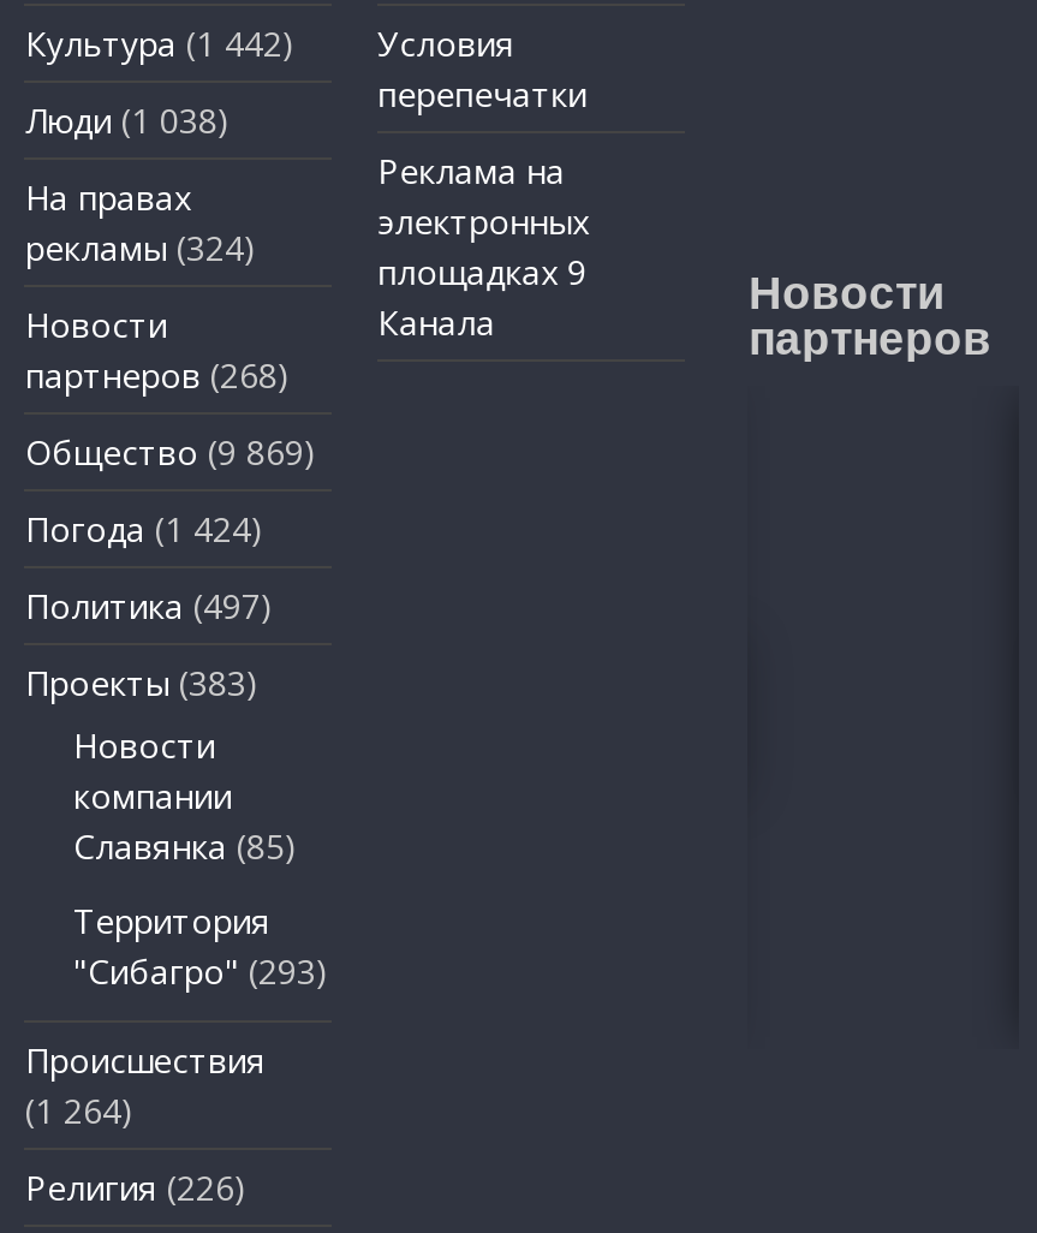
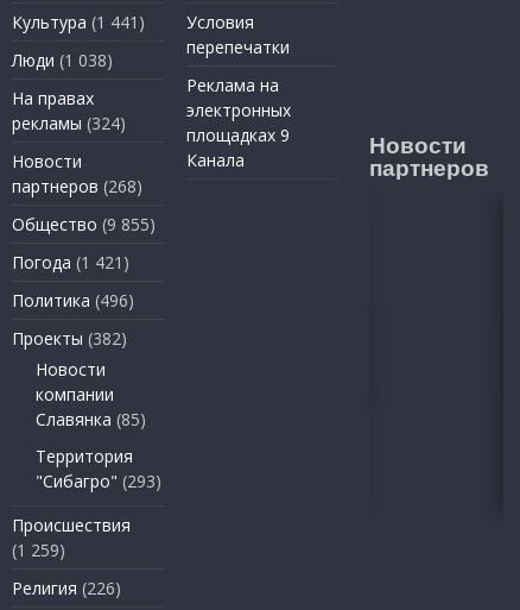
[25,20,515,66] Культура (1 442) Условия -> [12,11,254,33] Культура (1 441) Условия
[25,429,316,475] Общество (9 869) -> [12,213,156,235] Общество (9 855)
[25,506,263,552] Погода (1 424) -> [12,251,130,273] Погода (1 421)
[25,583,273,629] Политика (497) -> [12,289,135,312] Политика (496)
[25,660,258,705] Проекты (383) -> [12,327,128,350] Проекты (382)
[25,1088,133,1133] (1 264) -> [12,539,66,561] (1 259)

